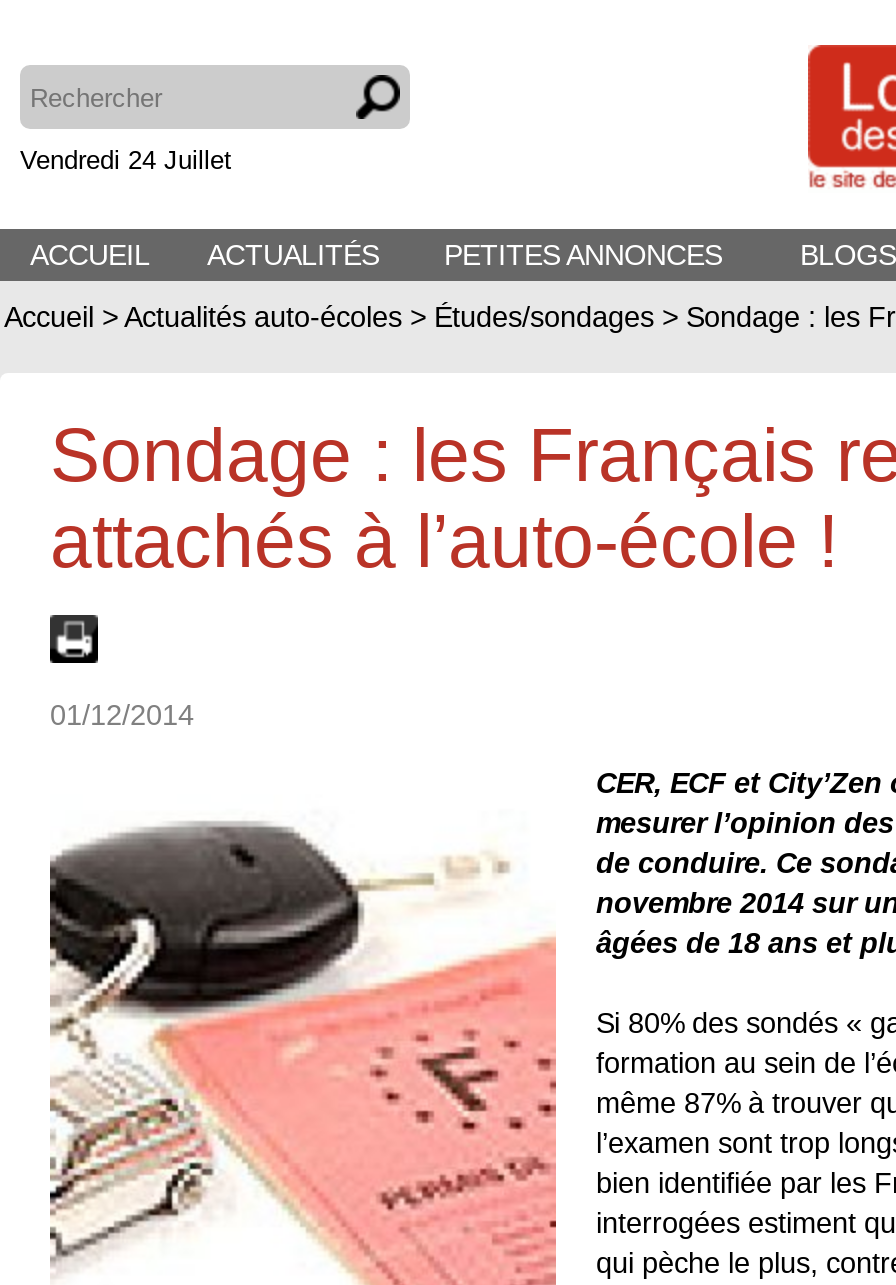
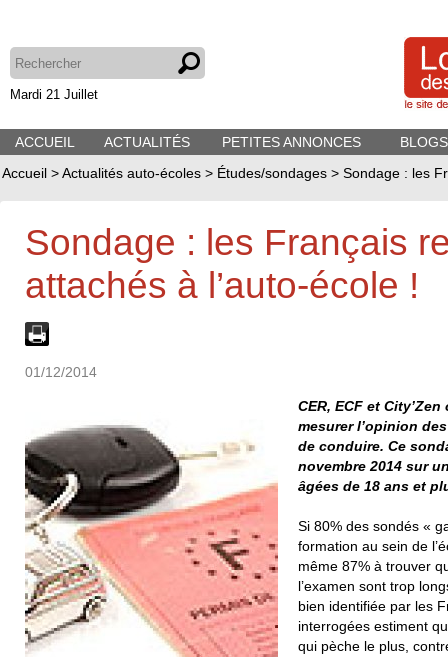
[20,145,232,175] Vendredi 24 Juillet -> [10,87,98,102] Mardi 21 Juillet

